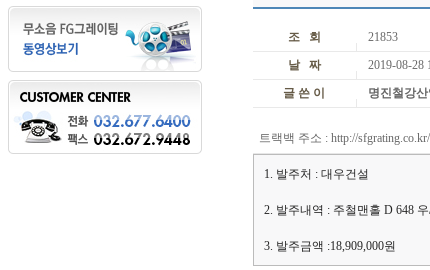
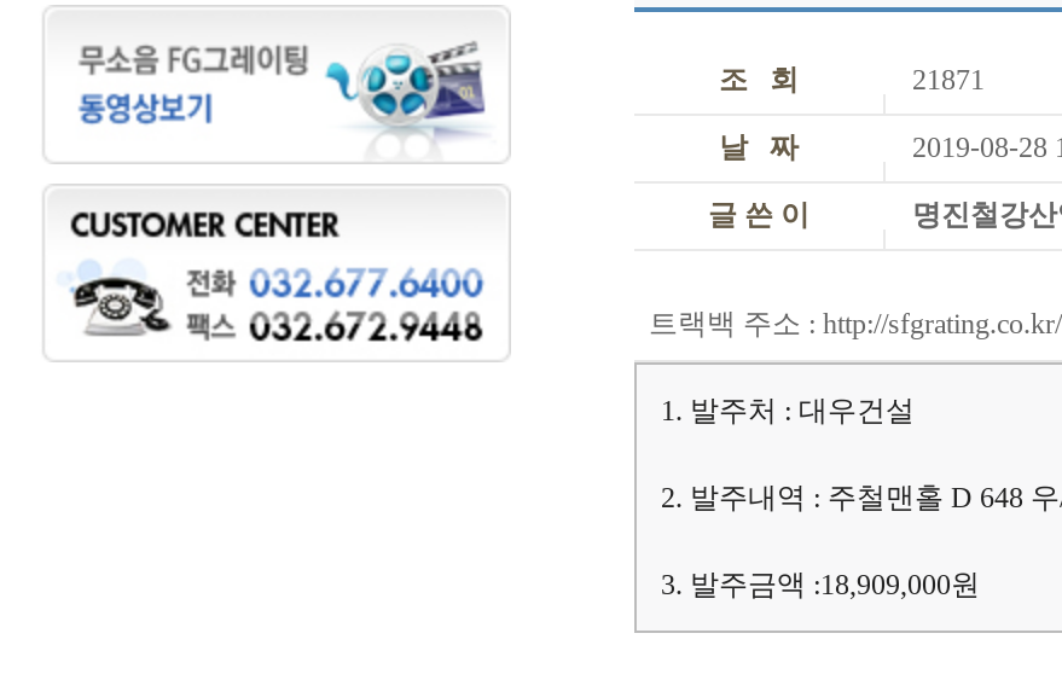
[368,30,398,44] 21853 -> [912,63,985,97] 21871

